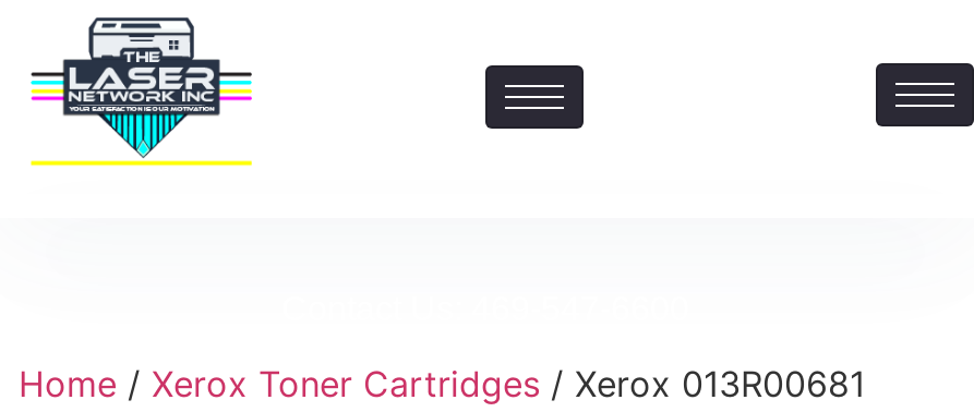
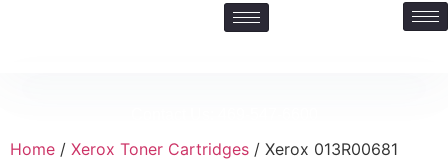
[29,15,254,168] [image] -> none

